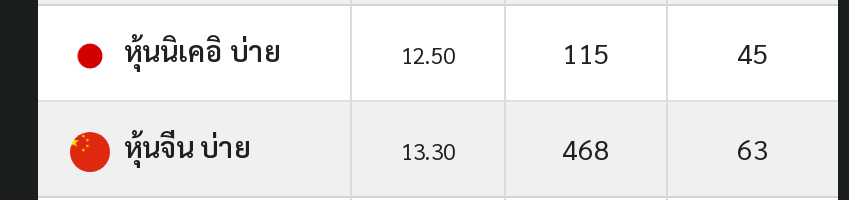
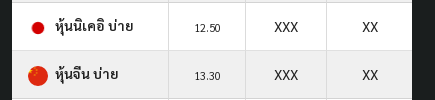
[562,34,769,70] 115 | 45 -> [274,17,377,35] XXX | XX
[562,130,769,166] 468 | 63 -> [274,65,377,83] XXX | XX

